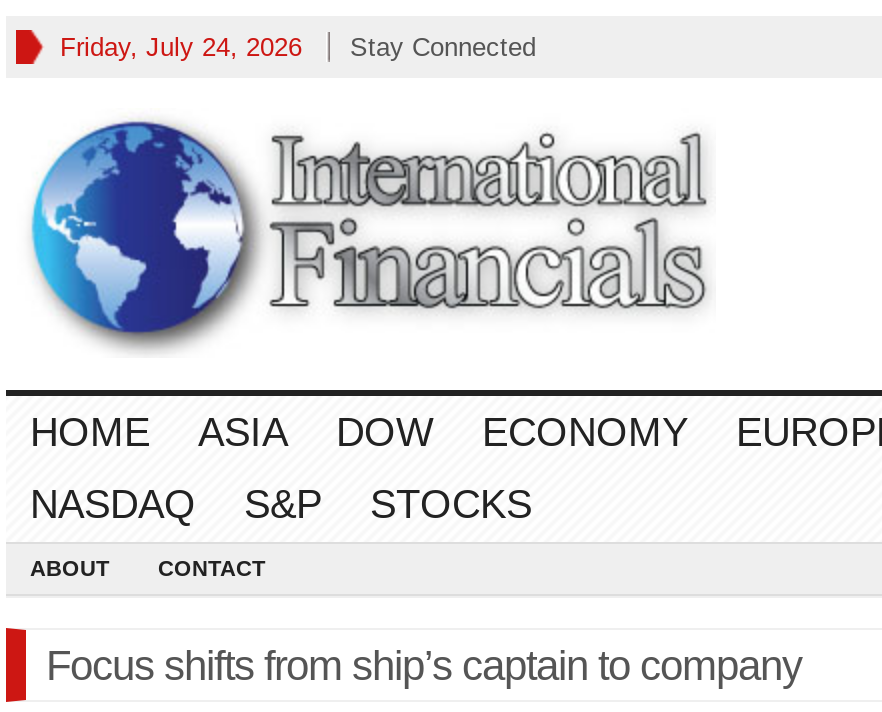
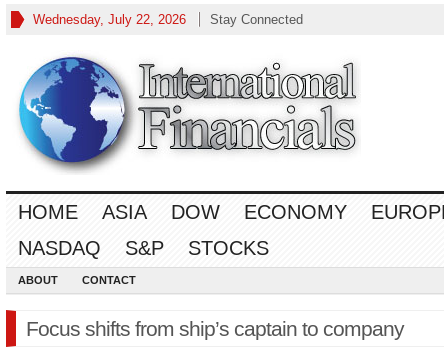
[60,32,302,62] Friday, July 24, 2026 -> [33,12,186,27] Wednesday, July 22, 2026

